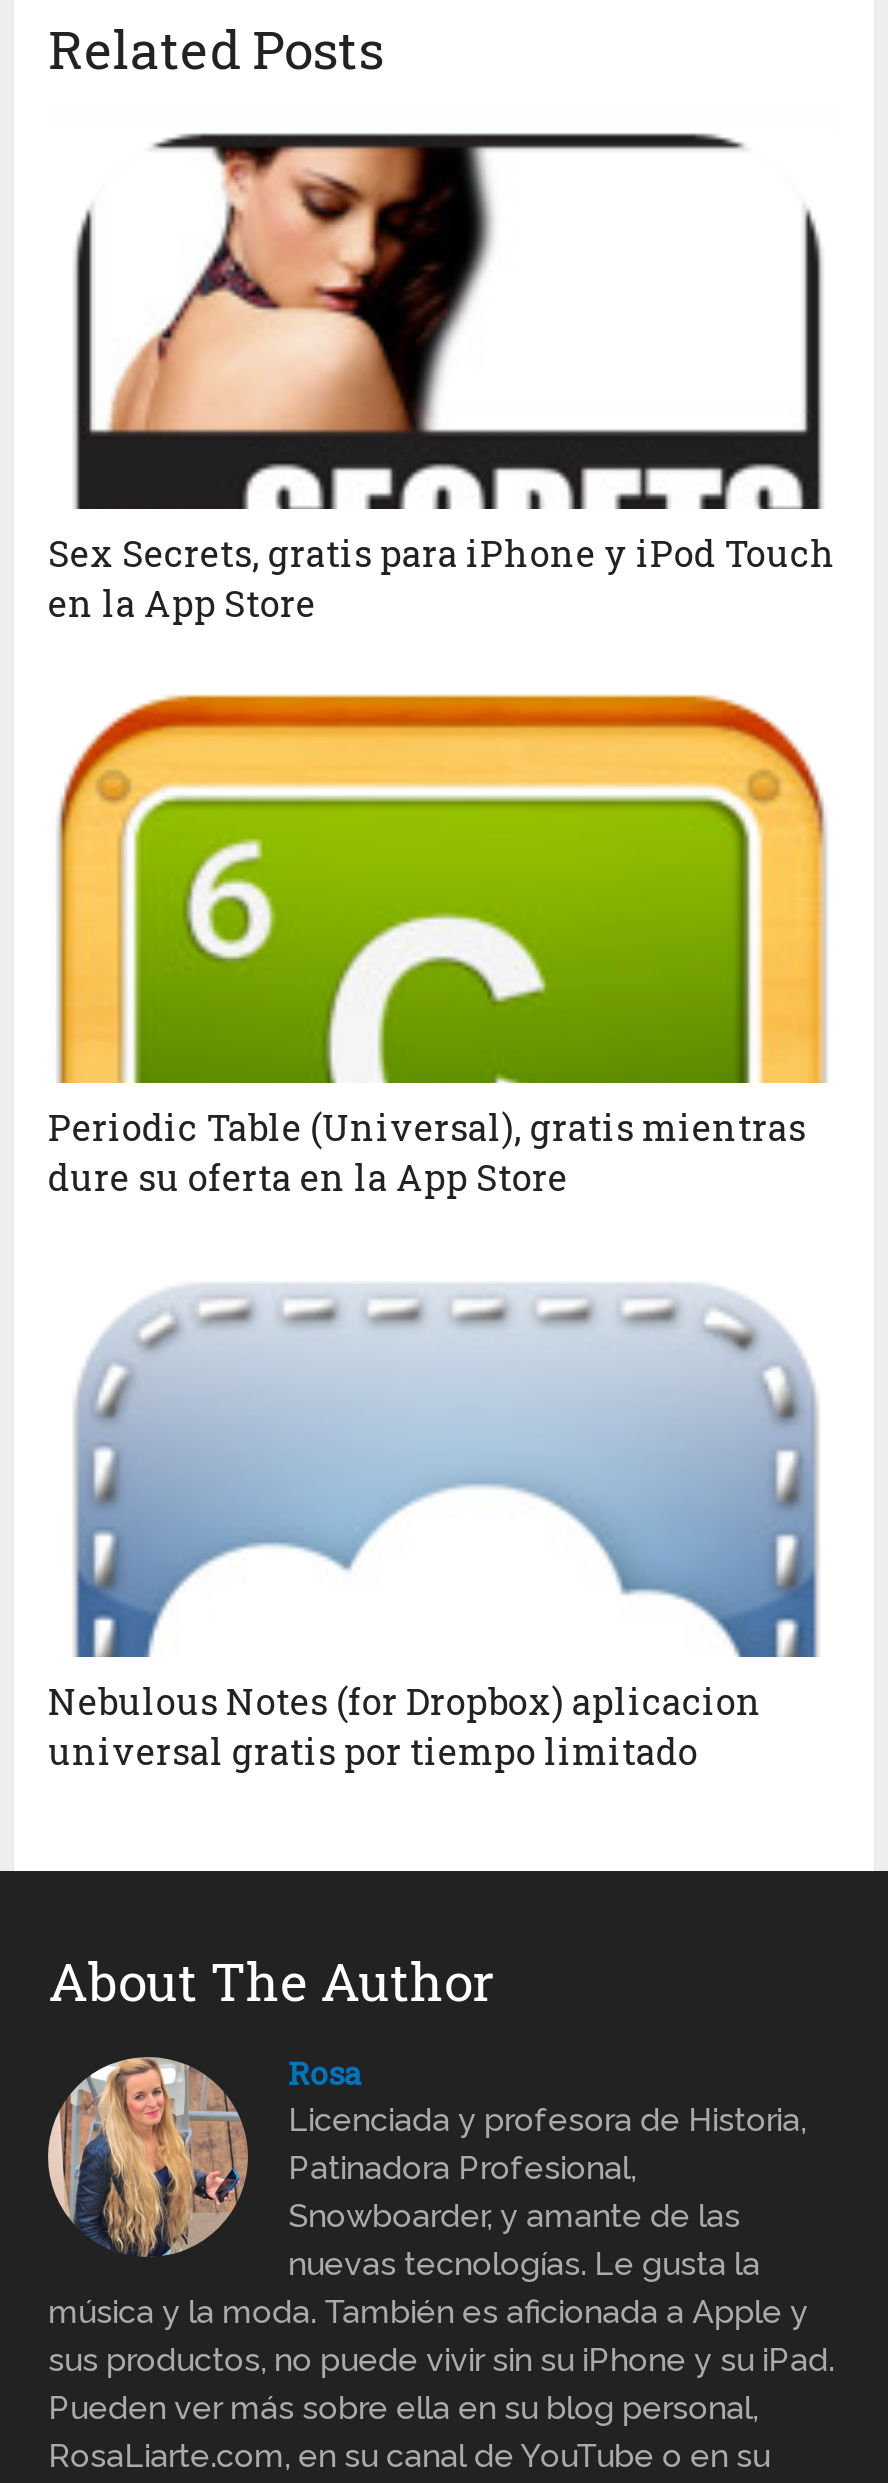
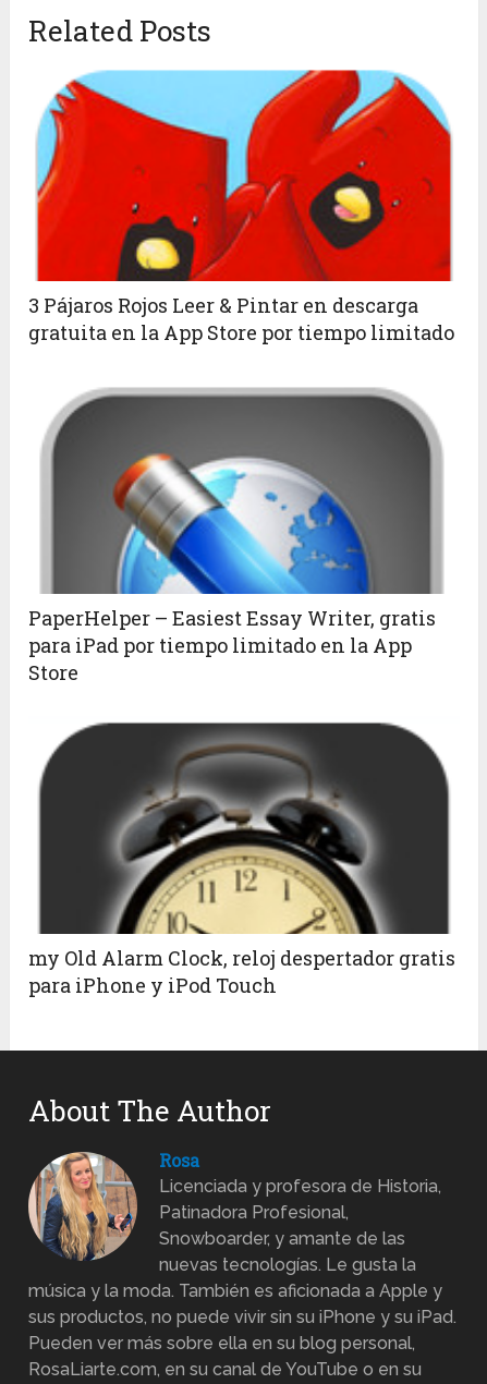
[48,121,836,628] [image] | Sex Secrets, gratis para iPhone y iPod Touch | en la App Store -> [28,69,454,346] [image] | 3 Pájaros Rojos Leer & Pintar en descarga | gratuita en la App Store por tiempo limitado
[48,693,826,1202] [image] | Periodic Table (Universal), gratis mientras | dure su oferta en la App Store -> [28,387,451,686] [image] | PaperHelper – Easiest Essay Writer, gratis | para iPad por tiempo limitado en la App | Store
[48,1285,820,1776] [image] | Nebulous Notes (for Dropbox) aplicacion | universal gratis por tiempo limitado -> [28,721,456,999] [image] | my Old Alarm Clock, reloj despertador gratis | para iPhone y iPod Touch

